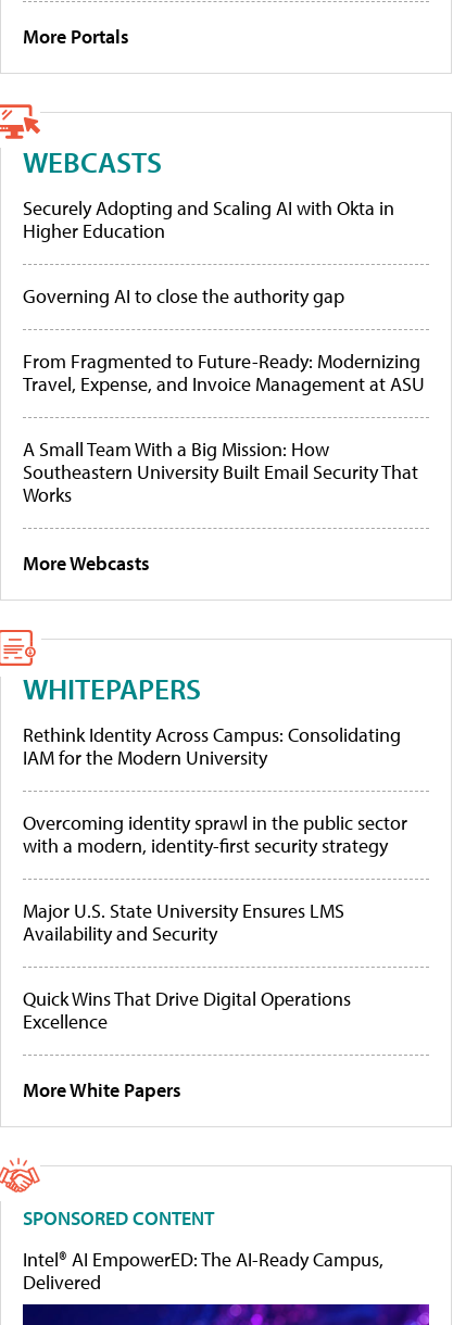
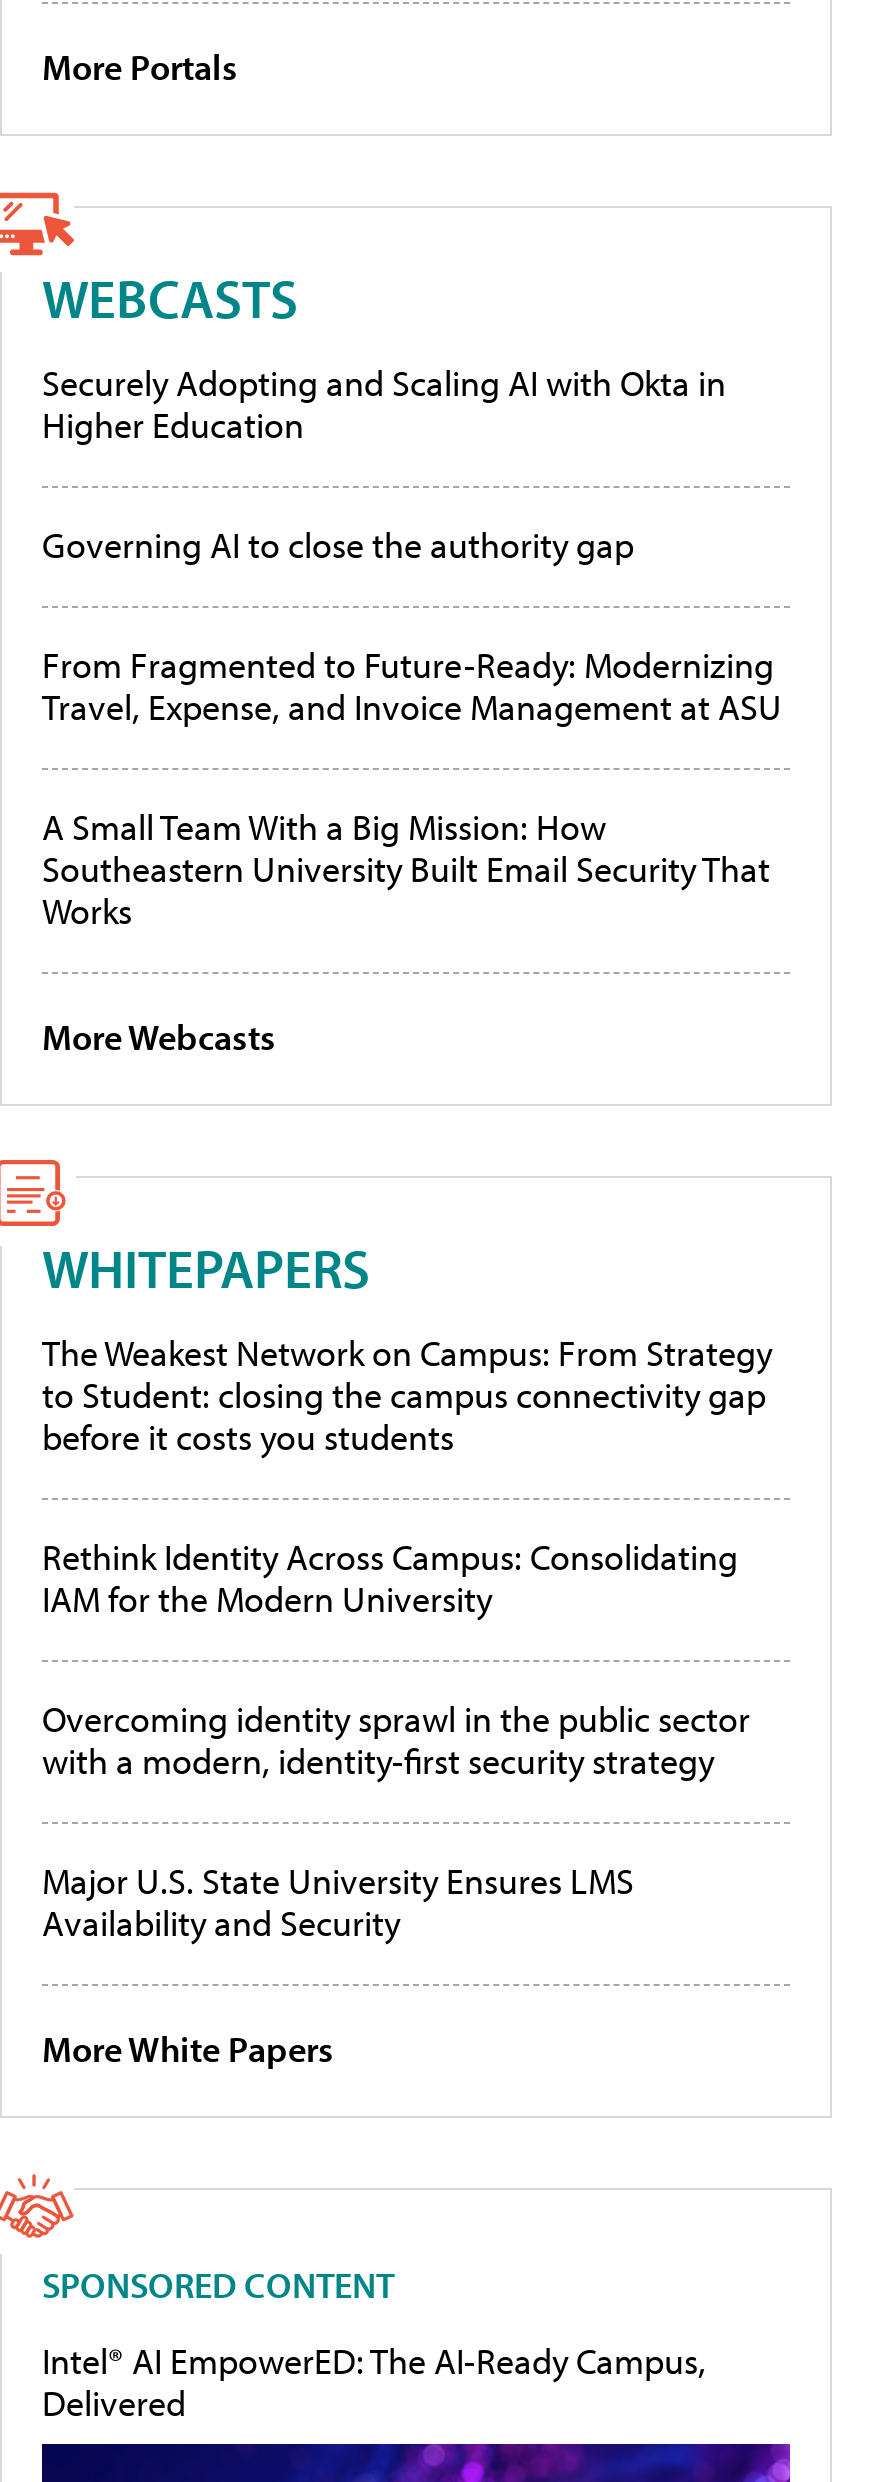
none -> [42,1331,772,1461] The Weakest Network on Campus: From Strategy | to Student: closing the campus connectivity gap | before it costs you students
moved [23,723,407,947] -> [42,1535,750,1947]: Rethink Identity Across Campus: Consolidating | IAM for the Modern University | Overcoming identity sprawl in the public sector | with a modern, identity-first security strategy | Major U.S. State University Ensures LMS | Availability and Security
[23,987,351,1034] Quick Wins That Drive Digital Operations | Excellence -> none

